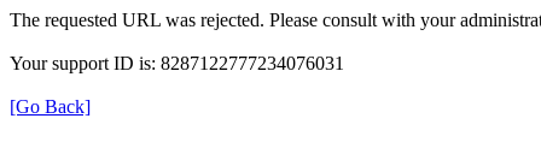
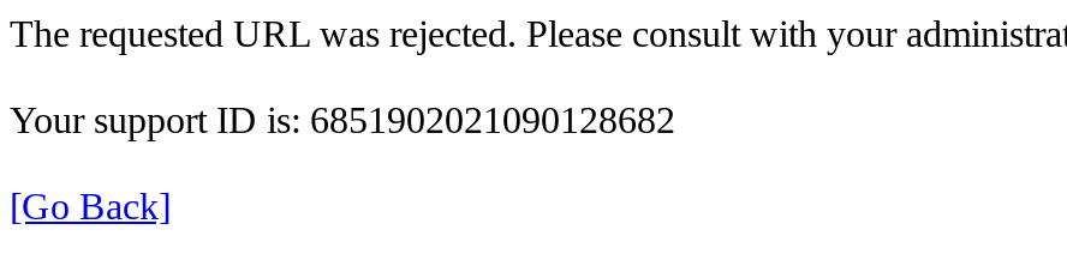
[10,53,344,73] Your support ID is: 8287122777234076031 -> [10,99,675,140] Your support ID is: 6851902021090128682

